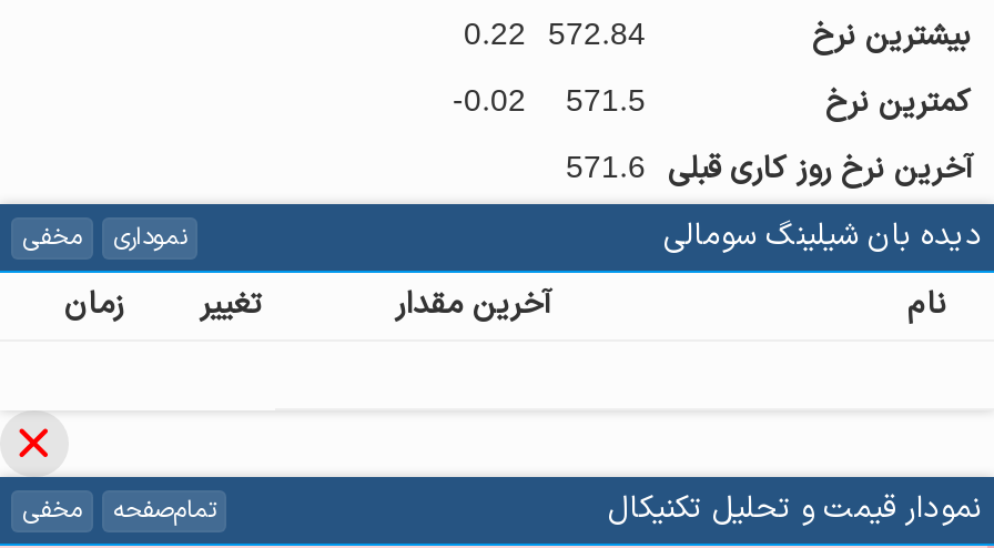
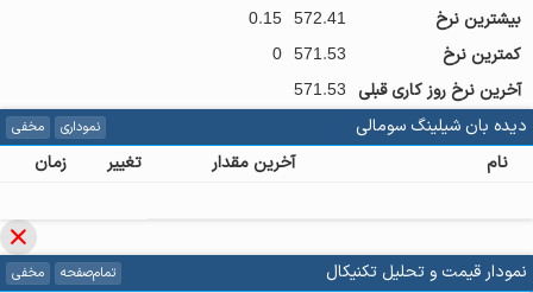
[464,12,526,59] 0.22 -> [249,7,282,32] 0.15
[548,12,646,59] 572.84 -> [294,7,346,32] 572.41
[453,79,526,126] -0.02 -> [272,42,282,67] 0
[566,79,646,126] 571.5 -> [294,42,346,67] 571.53
[566,146,972,192] آخرین نرخ روز کاری قبلی 571.6 -> [294,78,521,103] آخرین نرخ روز کاری قبلی 571.53

